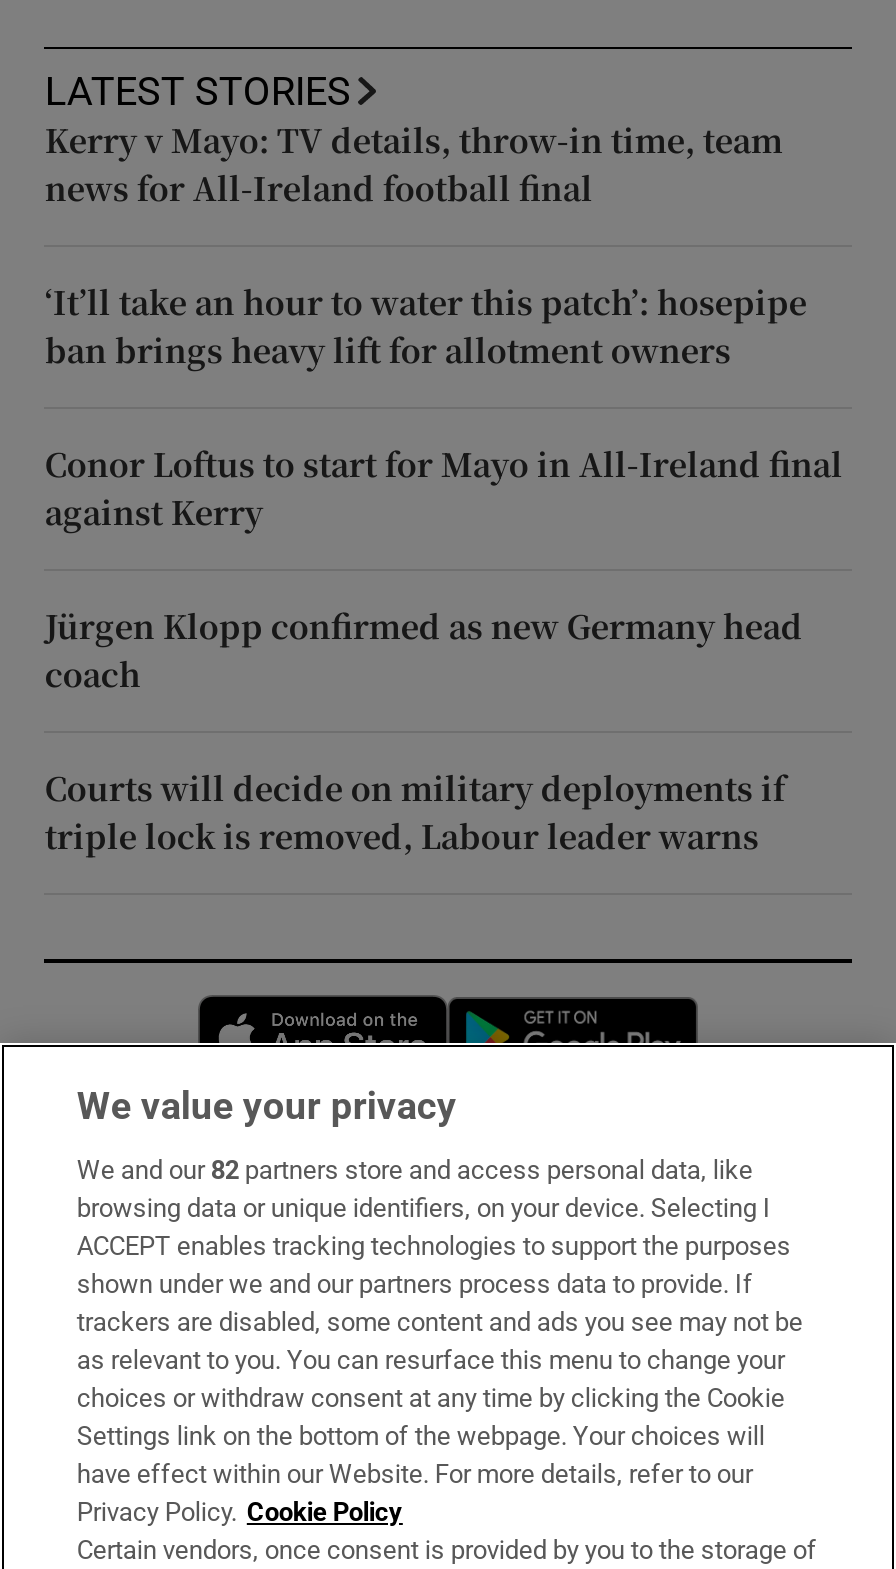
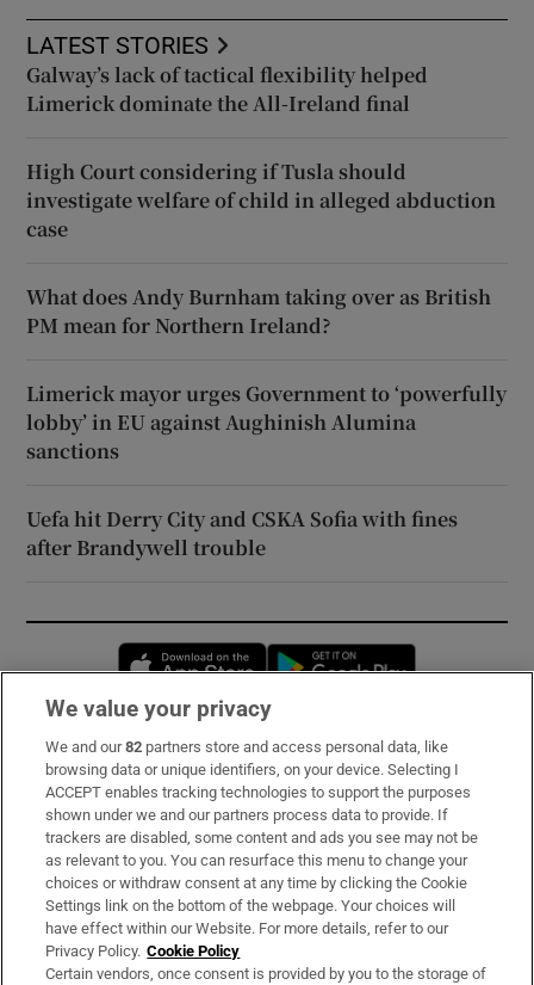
[45,117,783,211] Kerry v Mayo: TV details, throw-in time, team | news for All-Ireland football final -> [27,61,428,117] Galway’s lack of tactical flexibility helped | Limerick dominate the All-Ireland final
[45,279,807,373] ‘It’ll take an hour to water this patch’: hosepipe | ban brings heavy lift for allotment owners -> [27,157,496,242] High Court considering if Tusla should | investigate welfare of child in alleged abduction | case
[45,441,843,535] Conor Loftus to start for Mayo in All-Ireland final | against Kerry -> [27,283,492,339] What does Andy Burnham taking over as British | PM mean for Northern Ireland?
[45,603,803,697] Jürgen Klopp confirmed as new Germany head | coach -> [27,380,507,464] Limerick mayor urges Government to ‘powerfully | lobby’ in EU against Aughinish Alumina | sanctions
[45,765,785,859] Courts will decide on military deployments if | triple lock is removed, Labour leader warns -> [27,505,458,561] Uefa hit Derry City and CSKA Sofia with fines | after Brandywell trouble

